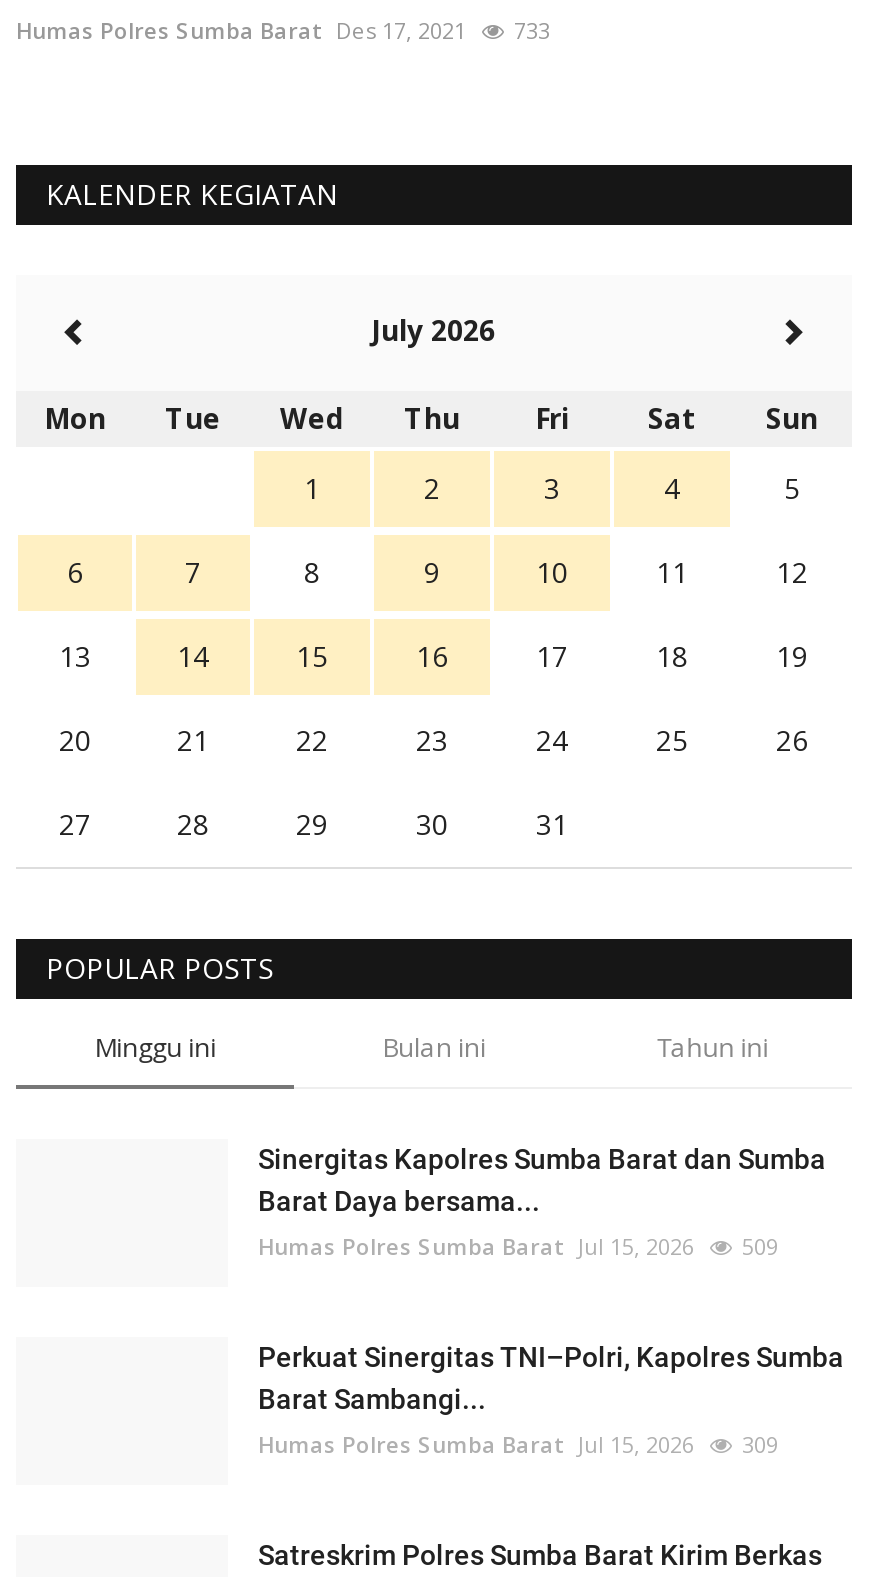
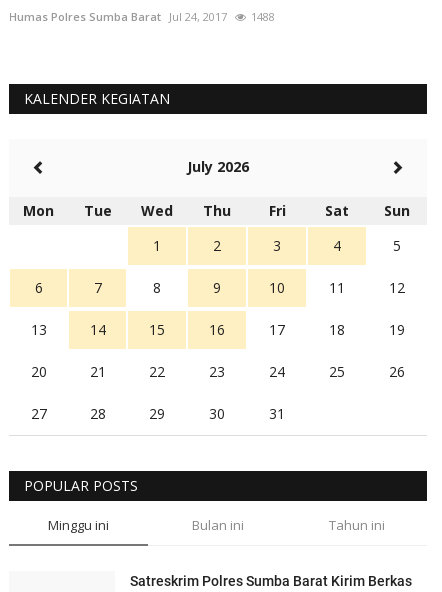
[16,15,550,45] Humas Polres Sumba Barat Des 17, 2021 | 733 -> [9,9,275,24] Humas Polres Sumba Barat Jul 24, 2017 | 1488
[258,1143,844,1459] Sinergitas Kapolres Sumba Barat dan Sumba | Barat Daya bersama... | Humas Polres Sumba Barat Jul 15, 2026 | 509 | Perkuat Sinergitas TNI–Polri, Kapolres Sumba | Barat Sambangi... | Humas Polres Sumba Barat Jul 15, 2026 | 309 -> none

